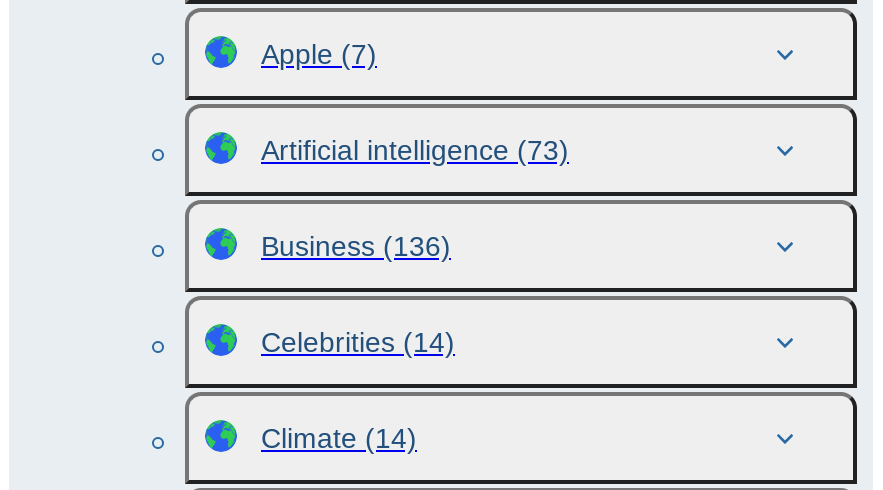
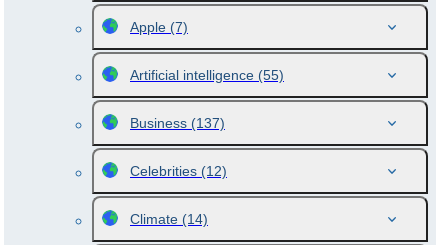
[261,134,569,166] Artificial intelligence (73) -> [130,67,284,83] Artificial intelligence (55)
[261,230,451,262] Business (136) -> [130,115,225,131] Business (137)
[261,326,455,358] Celebrities (14) -> [130,163,227,179] Celebrities (12)

